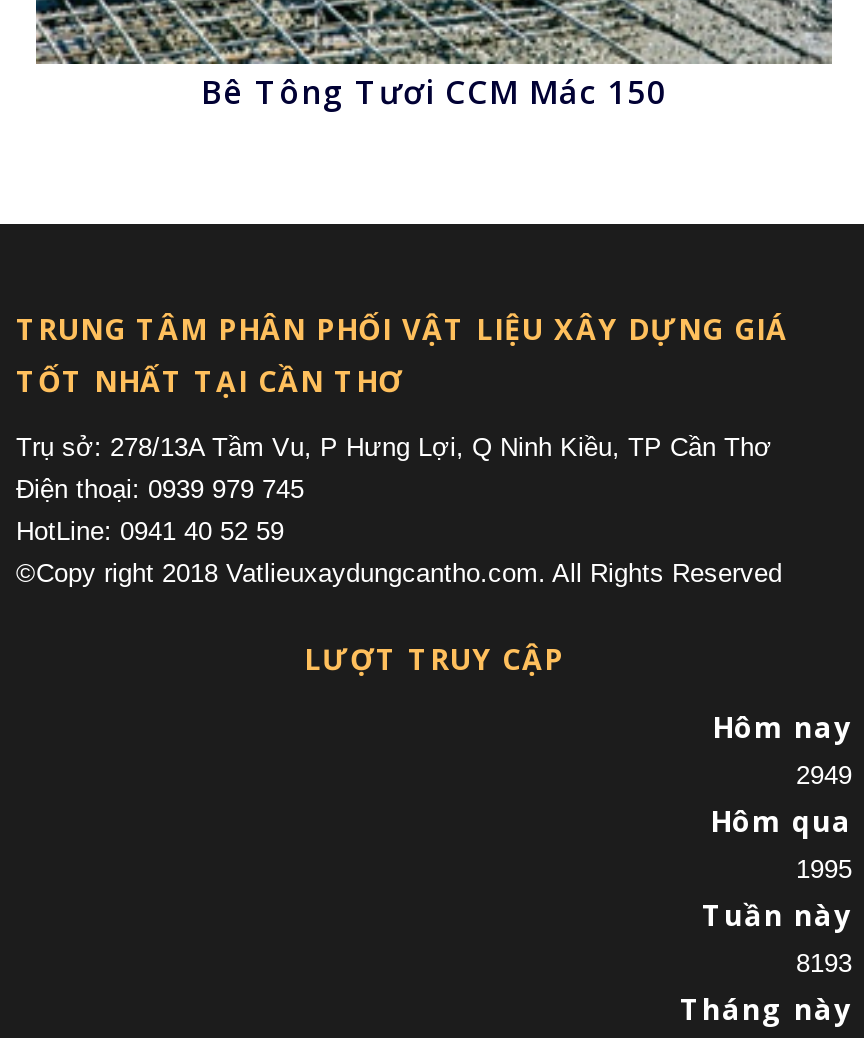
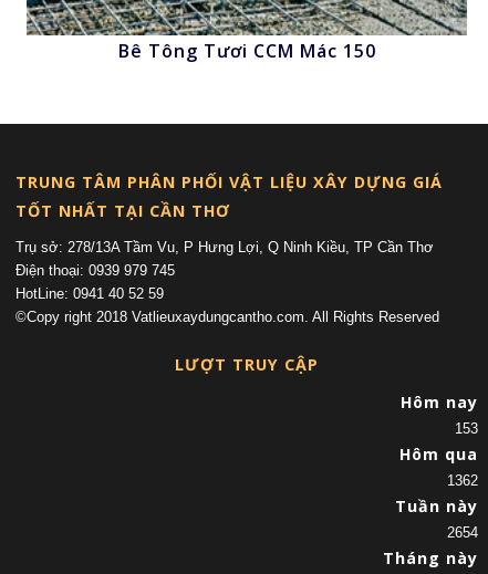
[796,761,852,791] 2949 -> [455,421,478,437] 153
[796,855,852,885] 1995 -> [447,473,478,489] 1362
[796,949,852,979] 8193 -> [447,525,478,541] 2654

